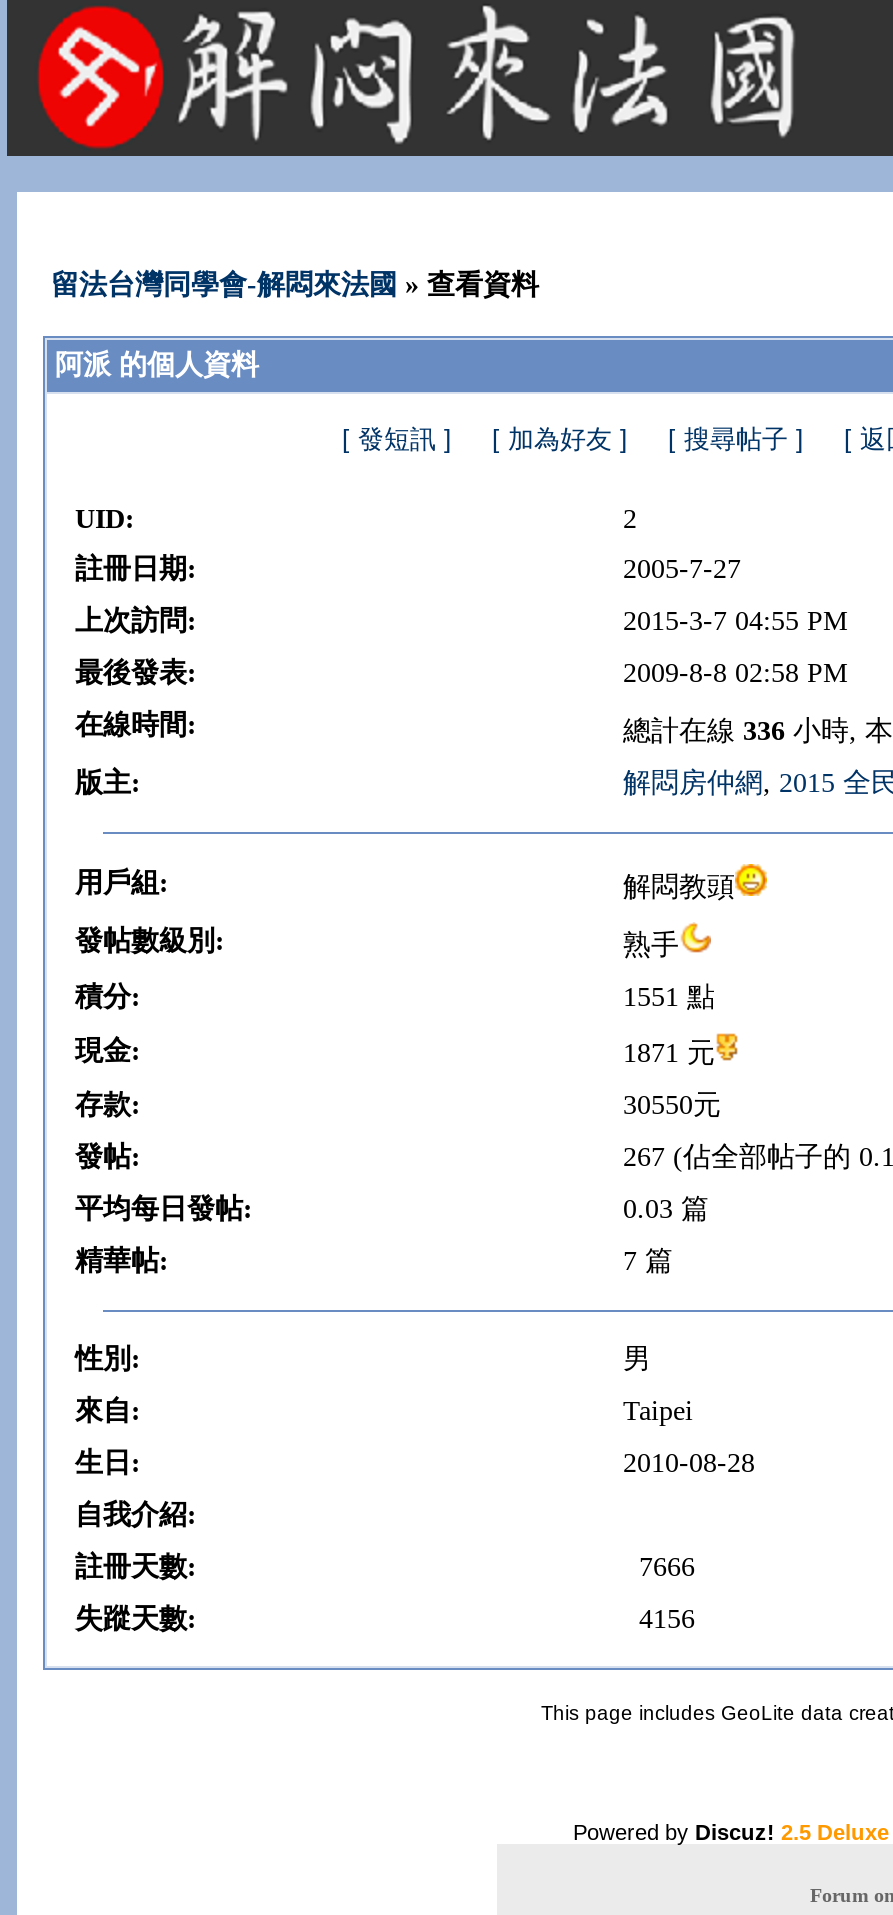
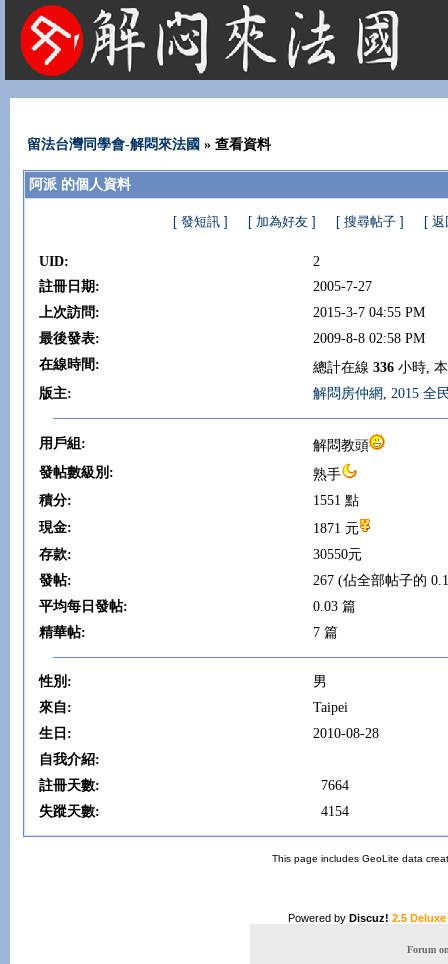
[623,1552,695,1582] 7666 -> [313,778,349,793] 7664
[623,1604,695,1634] 4156 -> [313,804,349,819] 4154

